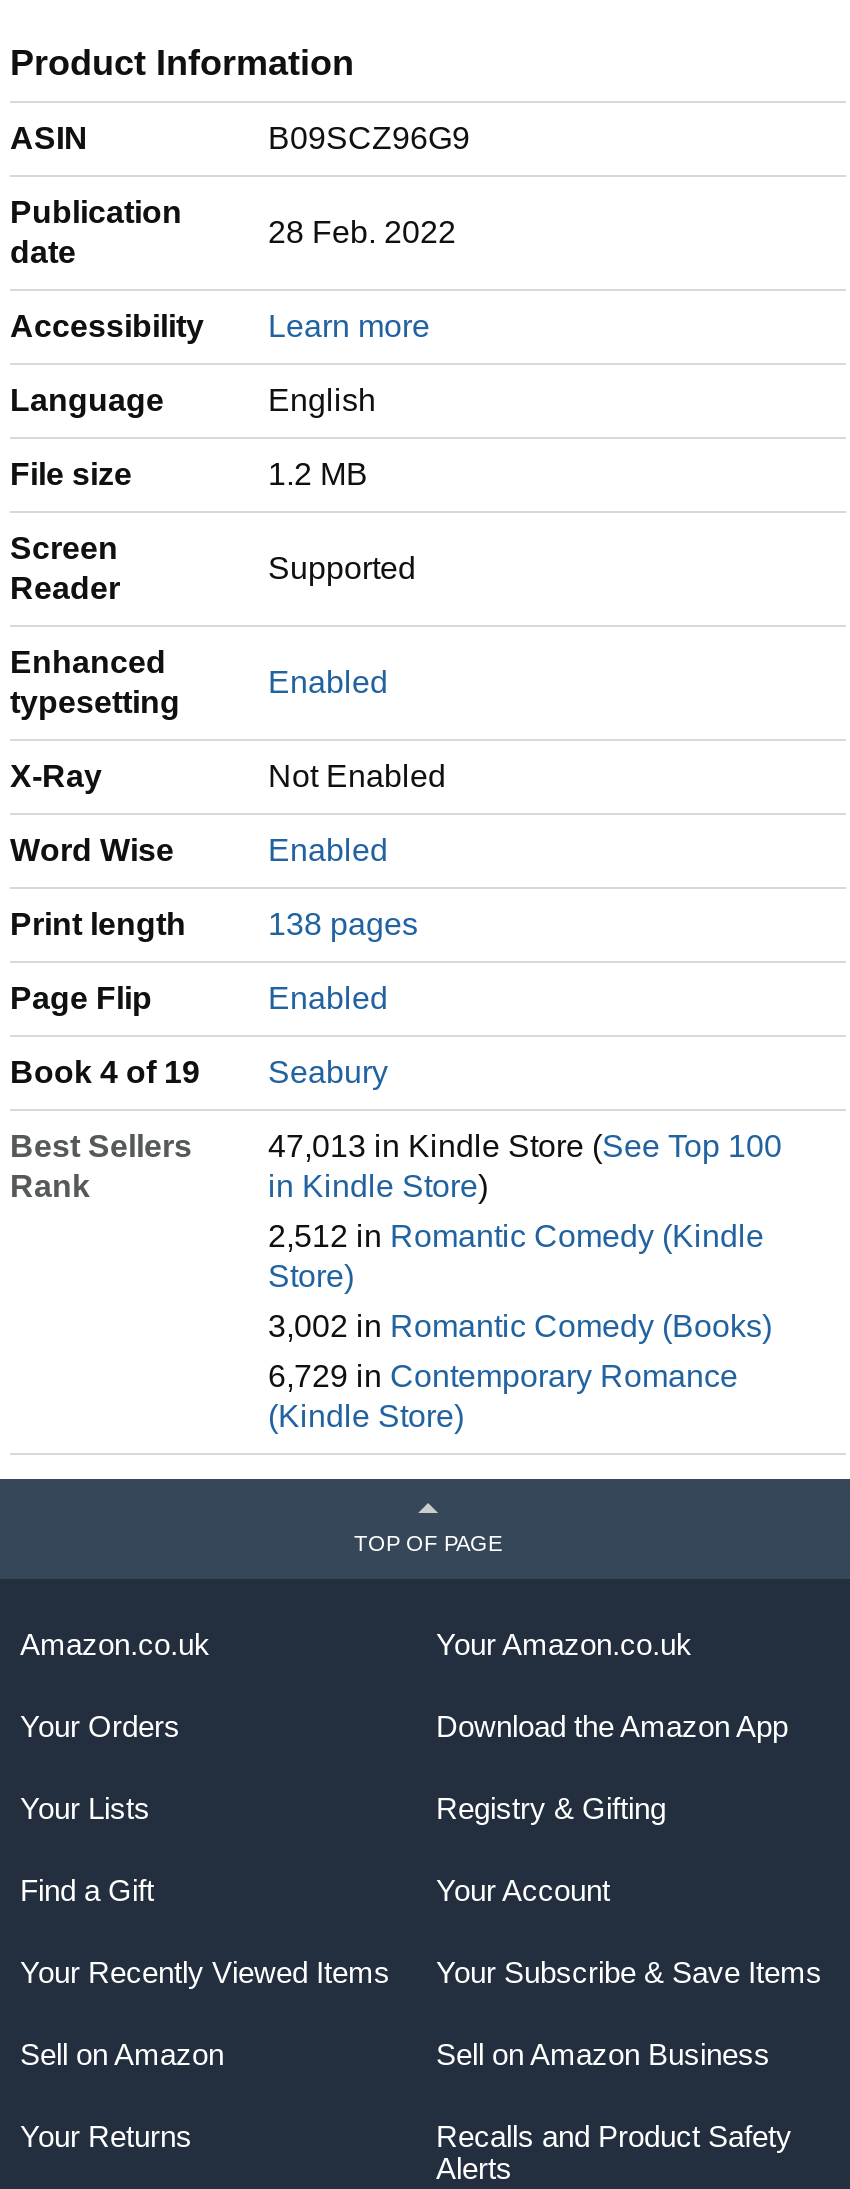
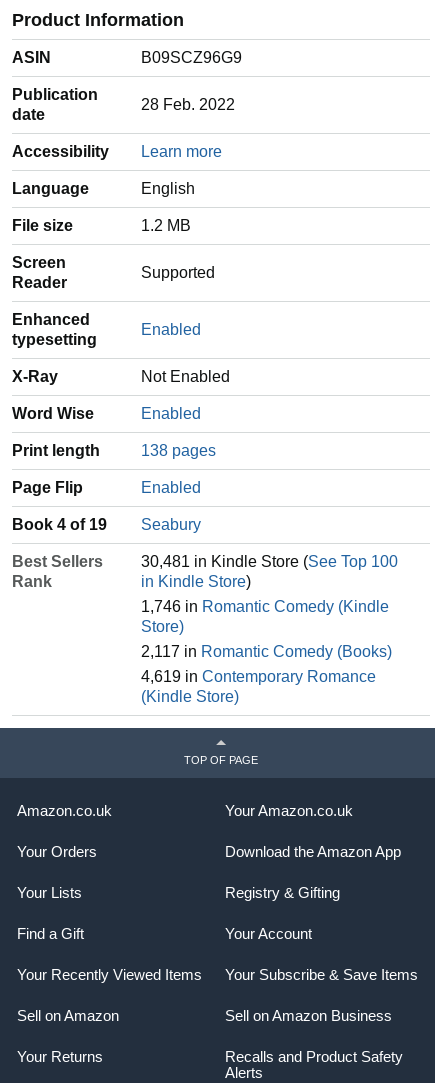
[268,1130,782,1164] 47,013 in Kindle Store (See Top 100 -> [141,553,398,570] 30,481 in Kindle Store (See Top 100
[268,1220,764,1254] 2,512 in Romantic Comedy (Kindle -> [141,598,389,615] 1,746 in Romantic Comedy (Kindle
[268,1310,772,1344] 3,002 in Romantic Comedy (Books) -> [141,643,392,660] 2,117 in Romantic Comedy (Books)
[268,1360,738,1394] 6,729 in Contemporary Romance -> [141,668,376,685] 4,619 in Contemporary Romance

